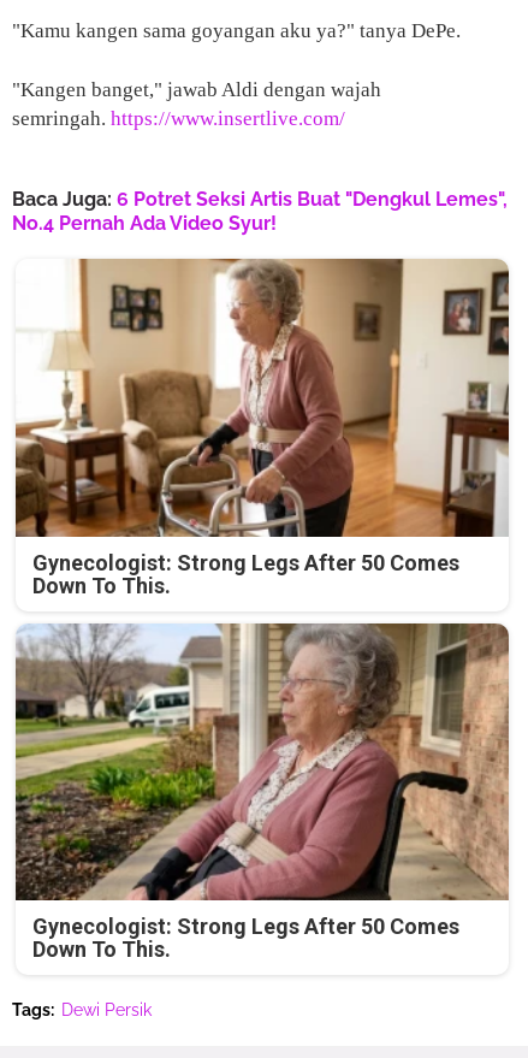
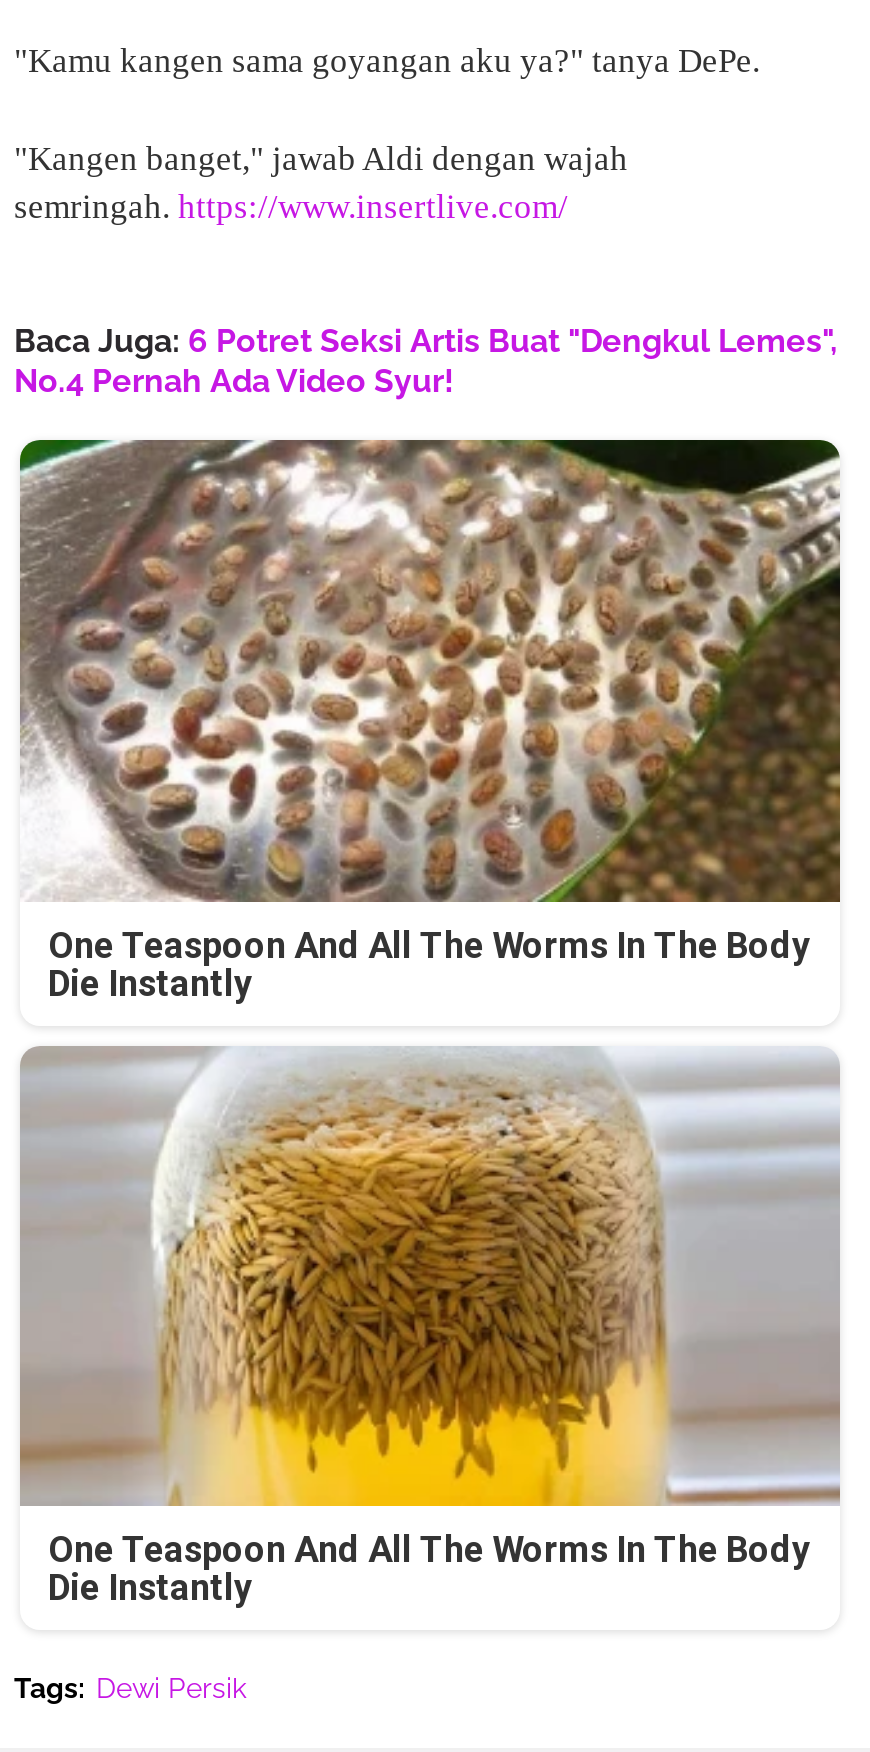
[14,258,510,598] [image] | Gynecologist: Strong Legs After 50 Comes | Down To This. -> [18,438,842,1003] [image] | One Teaspoon And All The Worms In The Body | Die Instantly
[16,622,510,962] [image] | Gynecologist: Strong Legs After 50 Comes | Down To This. -> [20,1046,840,1608] [image] | One Teaspoon And All The Worms In The Body | Die Instantly

